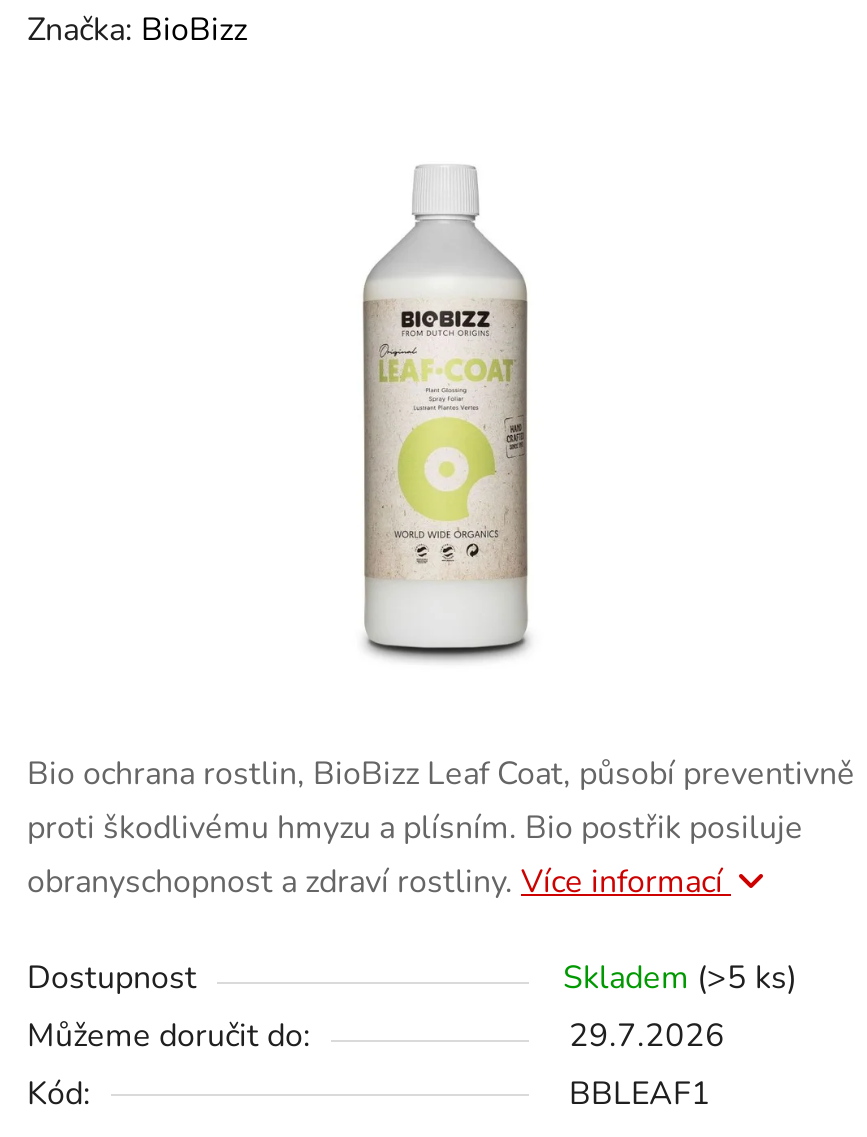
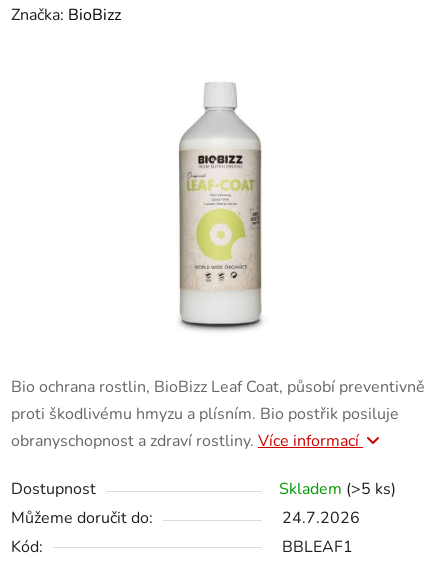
[569,1014,725,1058] 29.7.2026 -> [282,507,360,529] 24.7.2026

